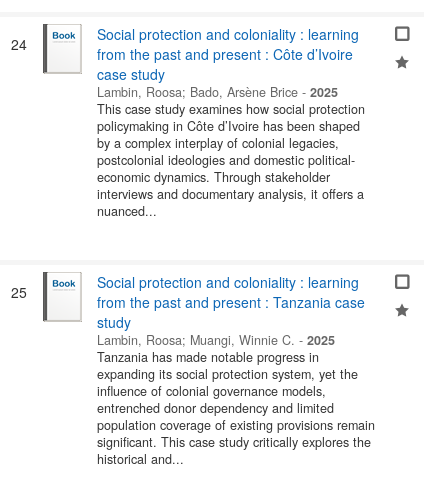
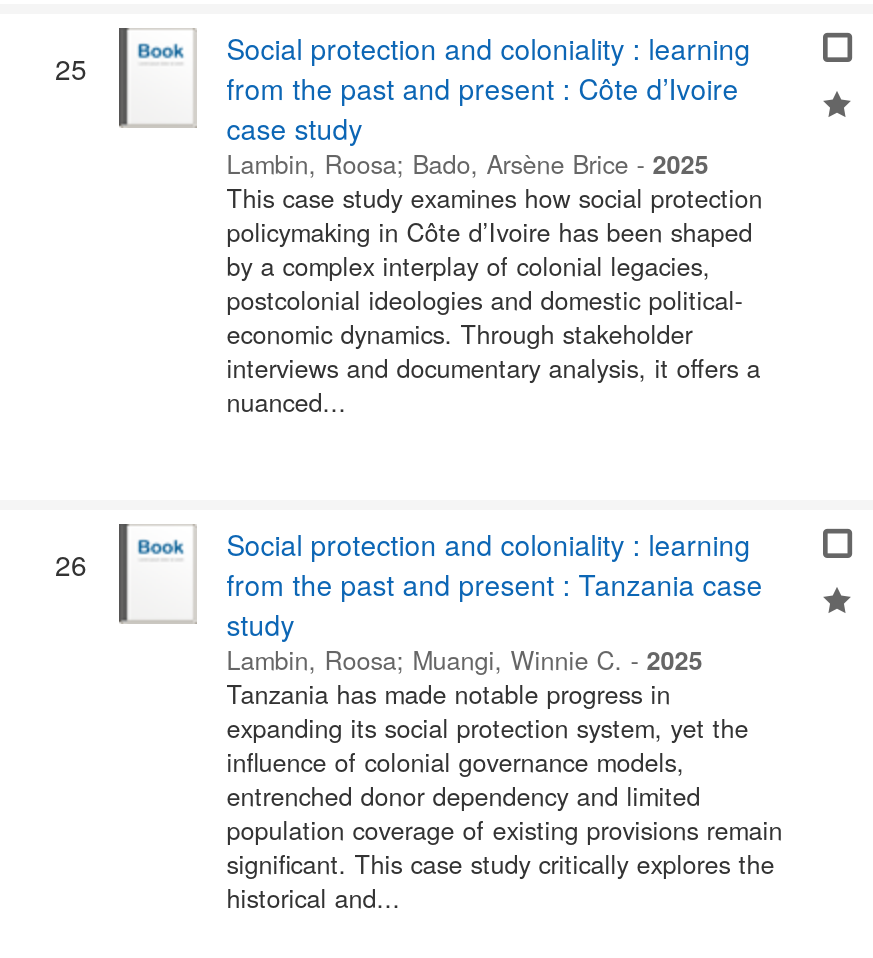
[11,34,27,54] 24 -> [55,48,87,88] 25
[11,282,27,302] 25 -> [55,544,87,584] 26

